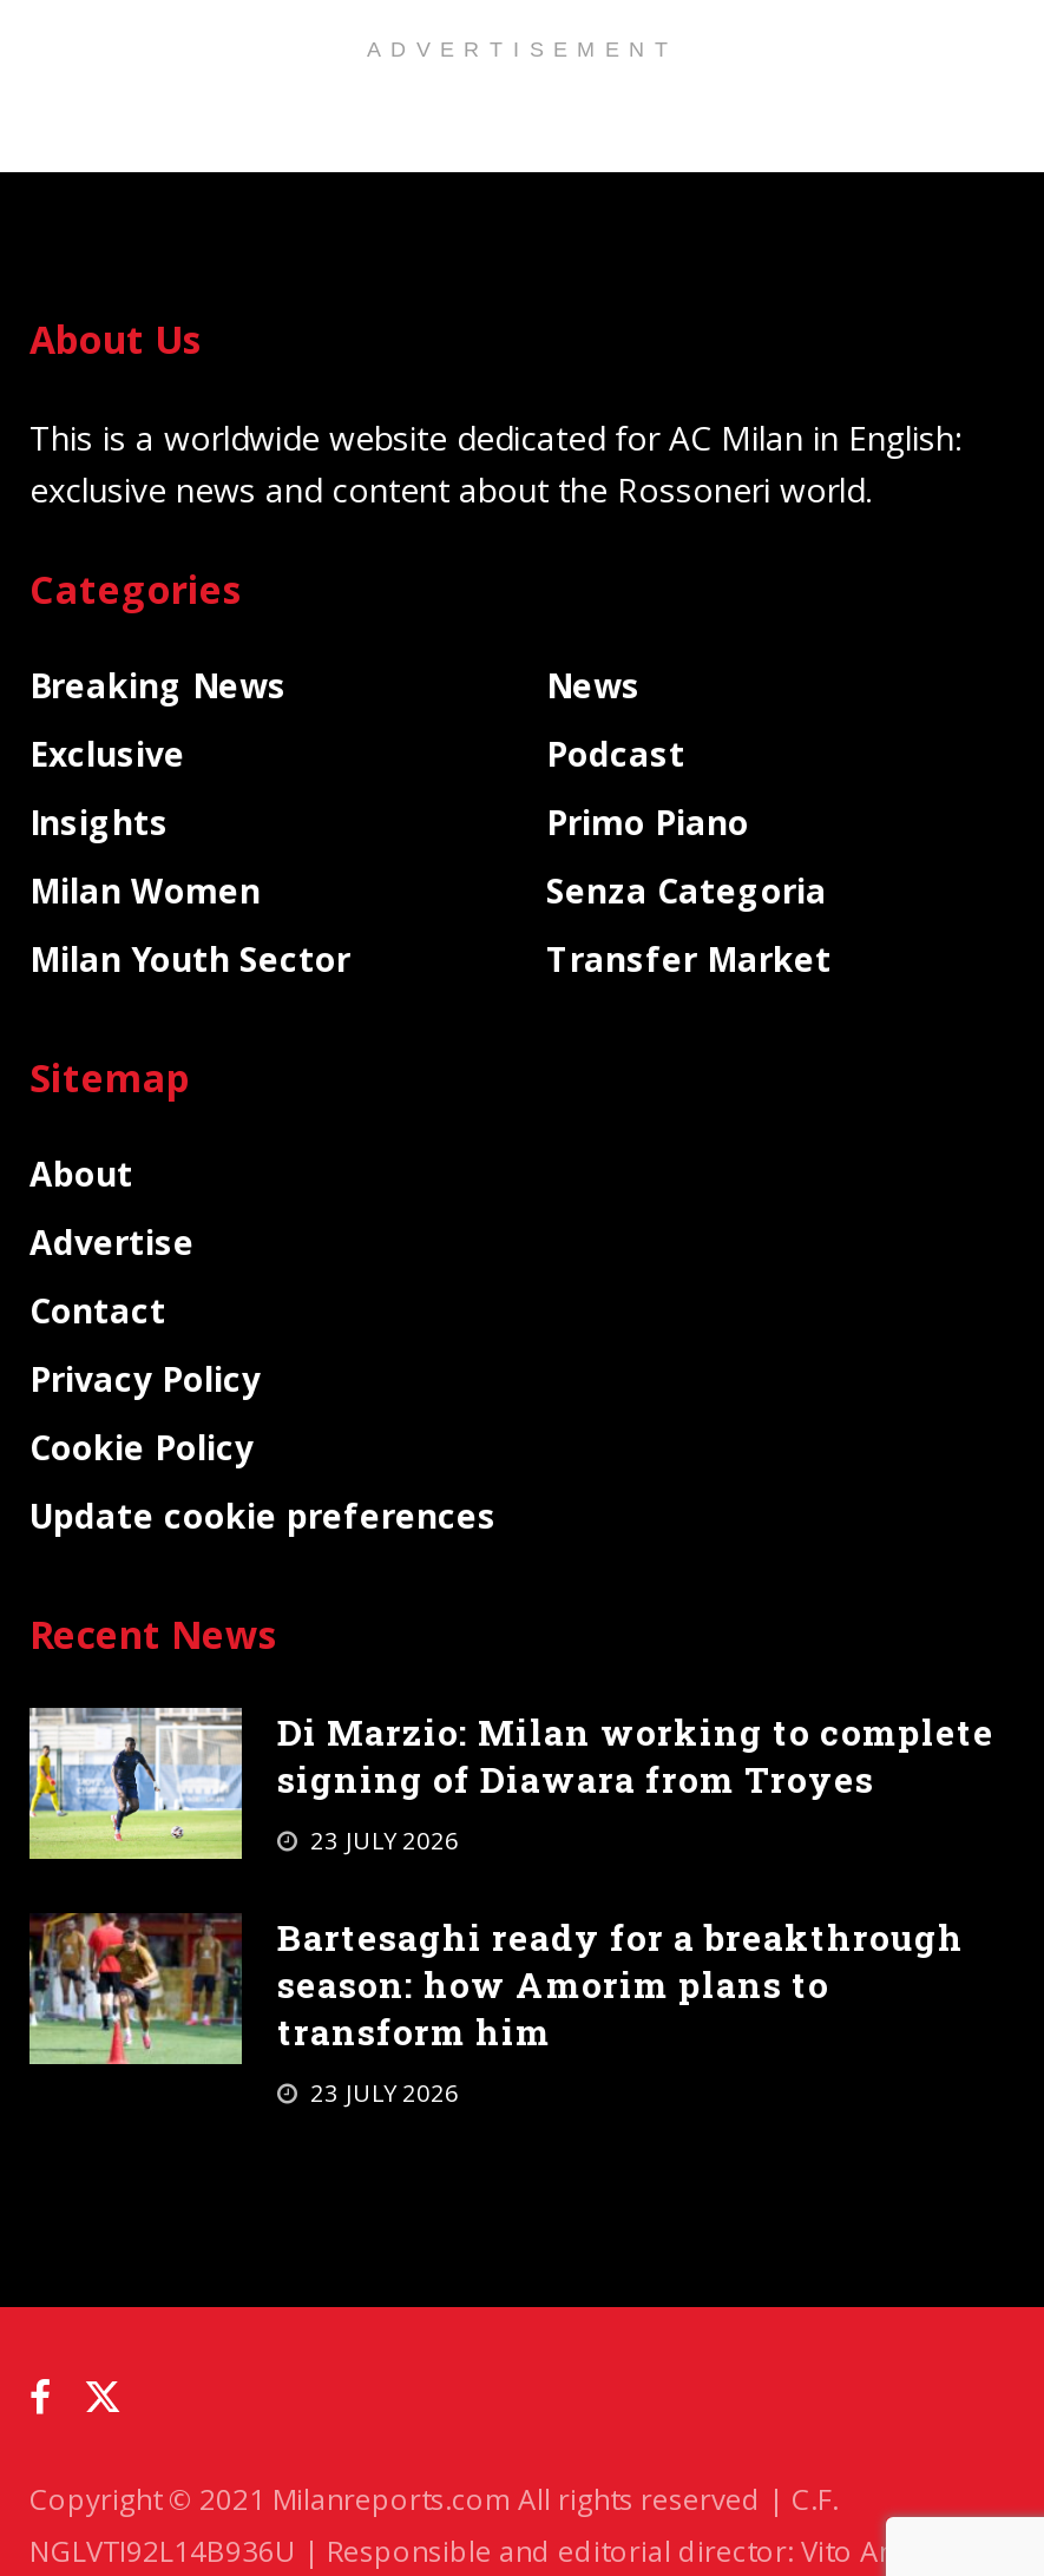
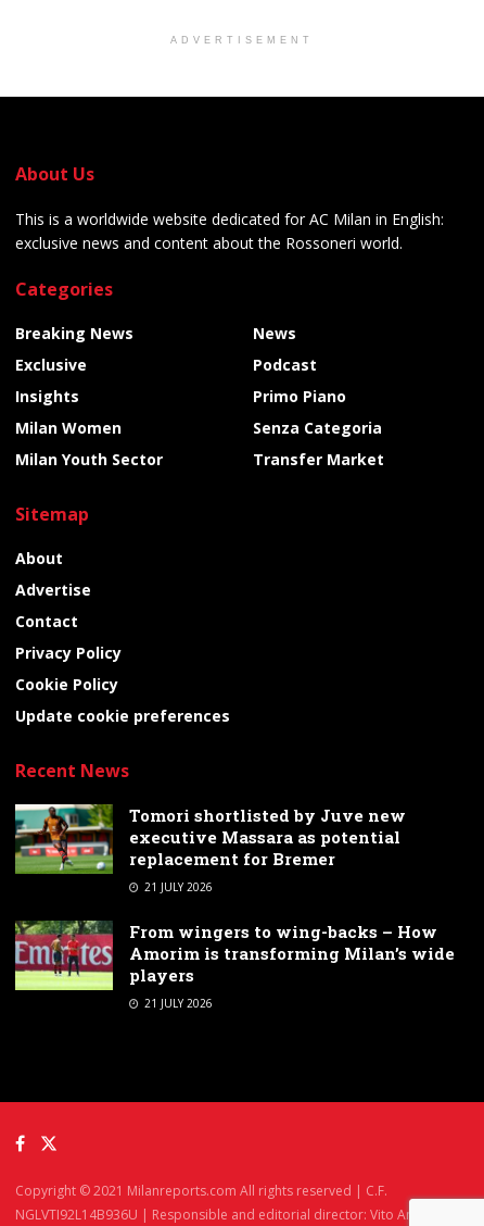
[27,1706,994,1861] [image] | Di Marzio: Milan working to complete | signing of Diawara from Troyes | 23 JULY 2026 -> [14,803,406,894] [image] | Tomori shortlisted by Juve new | executive Massara as potential | replacement for Bremer | 21 JULY 2026
[29,1912,964,2108] [image] | Bartesaghi ready for a breakthrough | season: how Amorim plans to | transform him | 23 JULY 2026 -> [15,920,455,1010] [image] | From wingers to wing-backs – How | Amorim is transforming Milan’s wide | players | 21 JULY 2026

